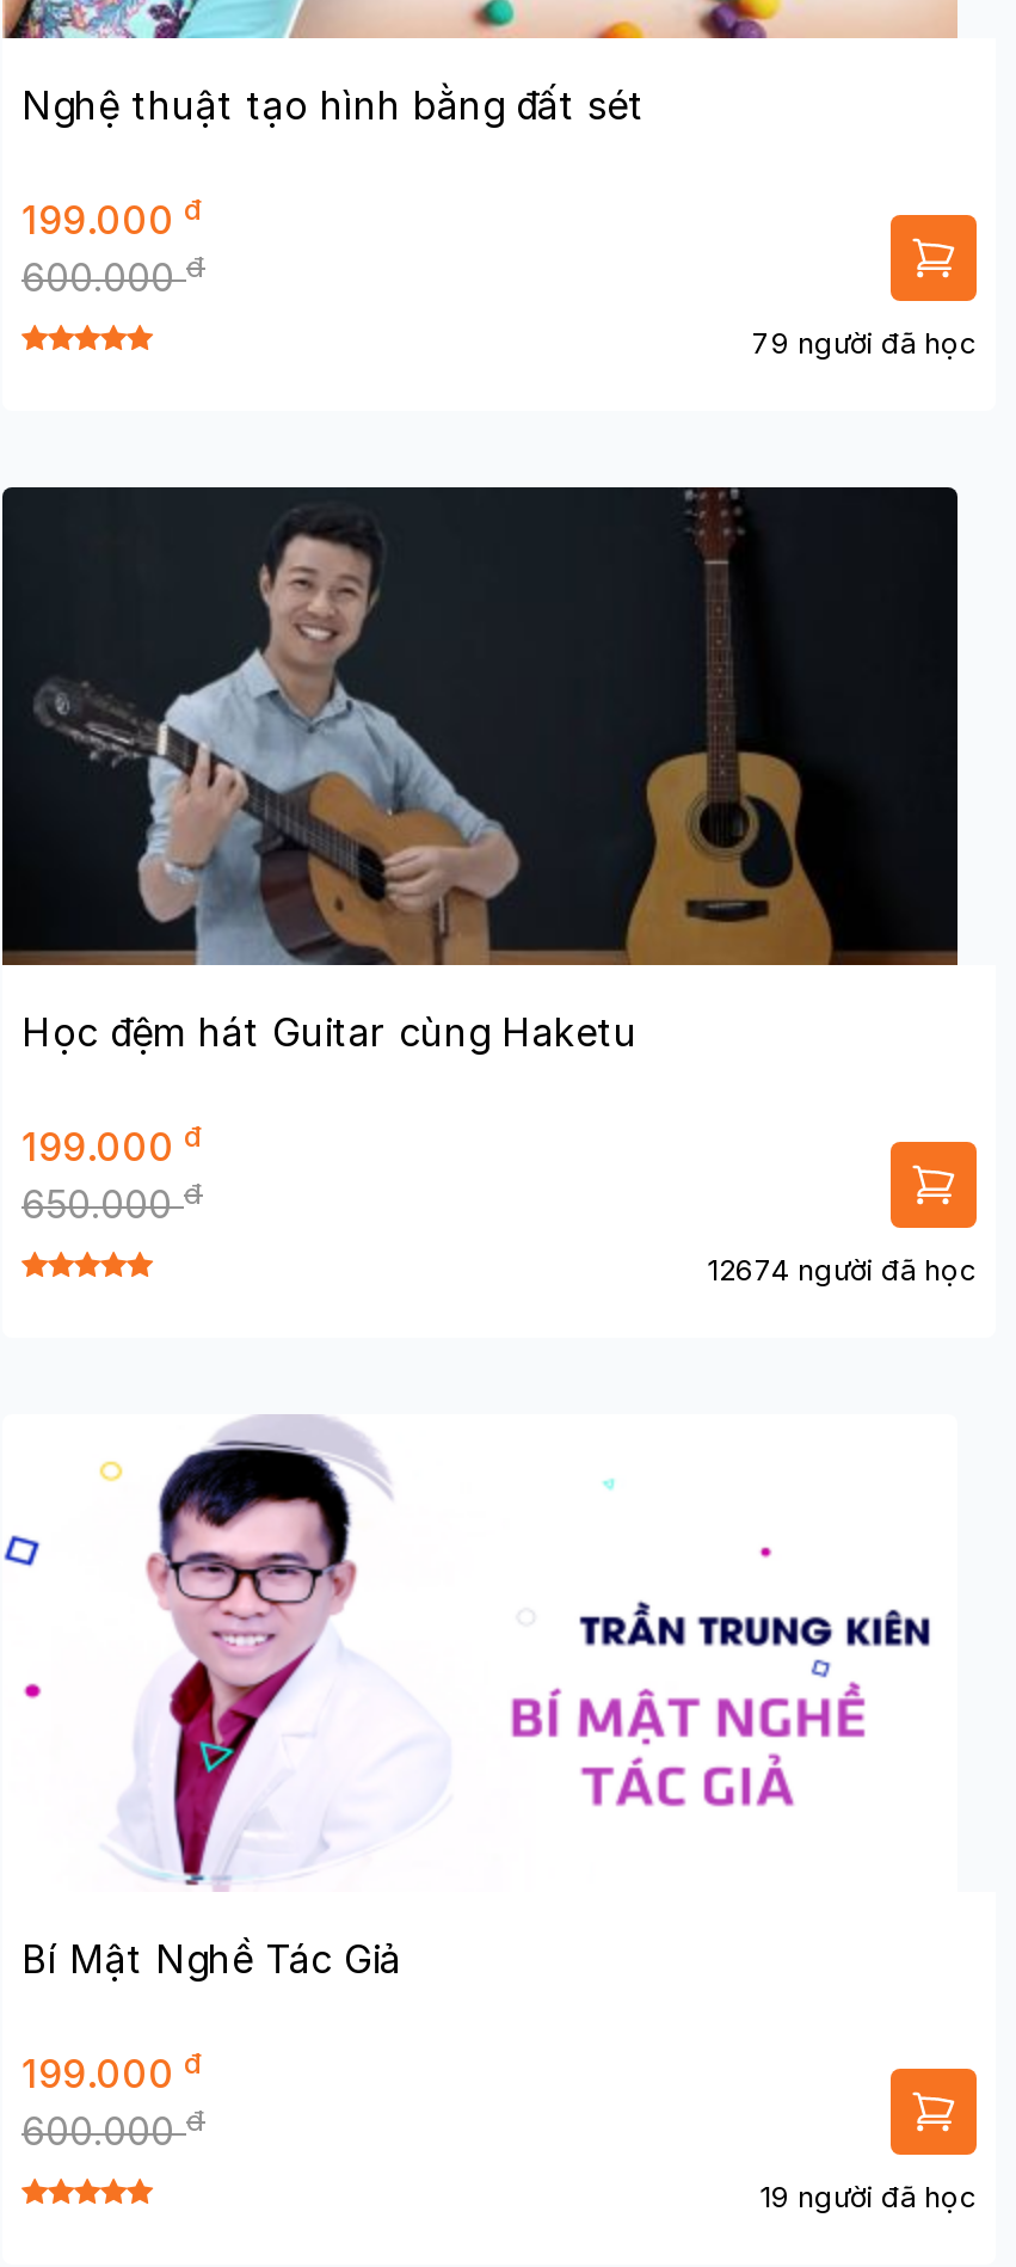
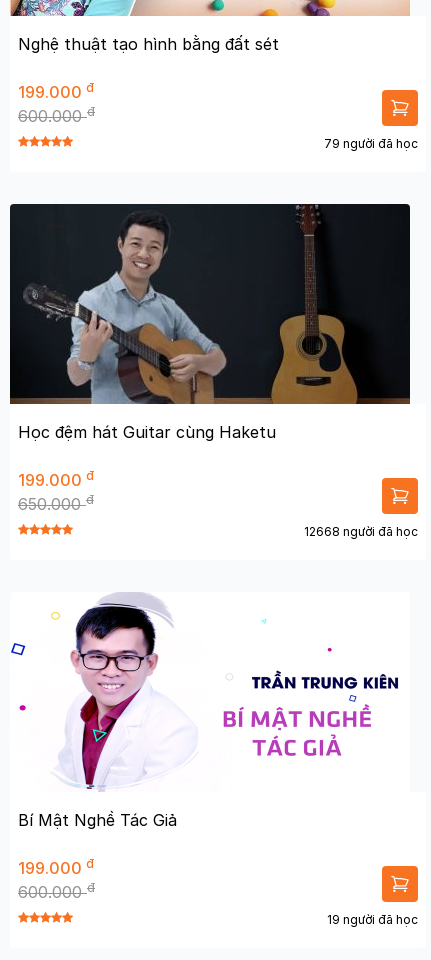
[707,1252,977,1288] 12674 người đã học -> [304,524,418,539] 12668 người đã học

